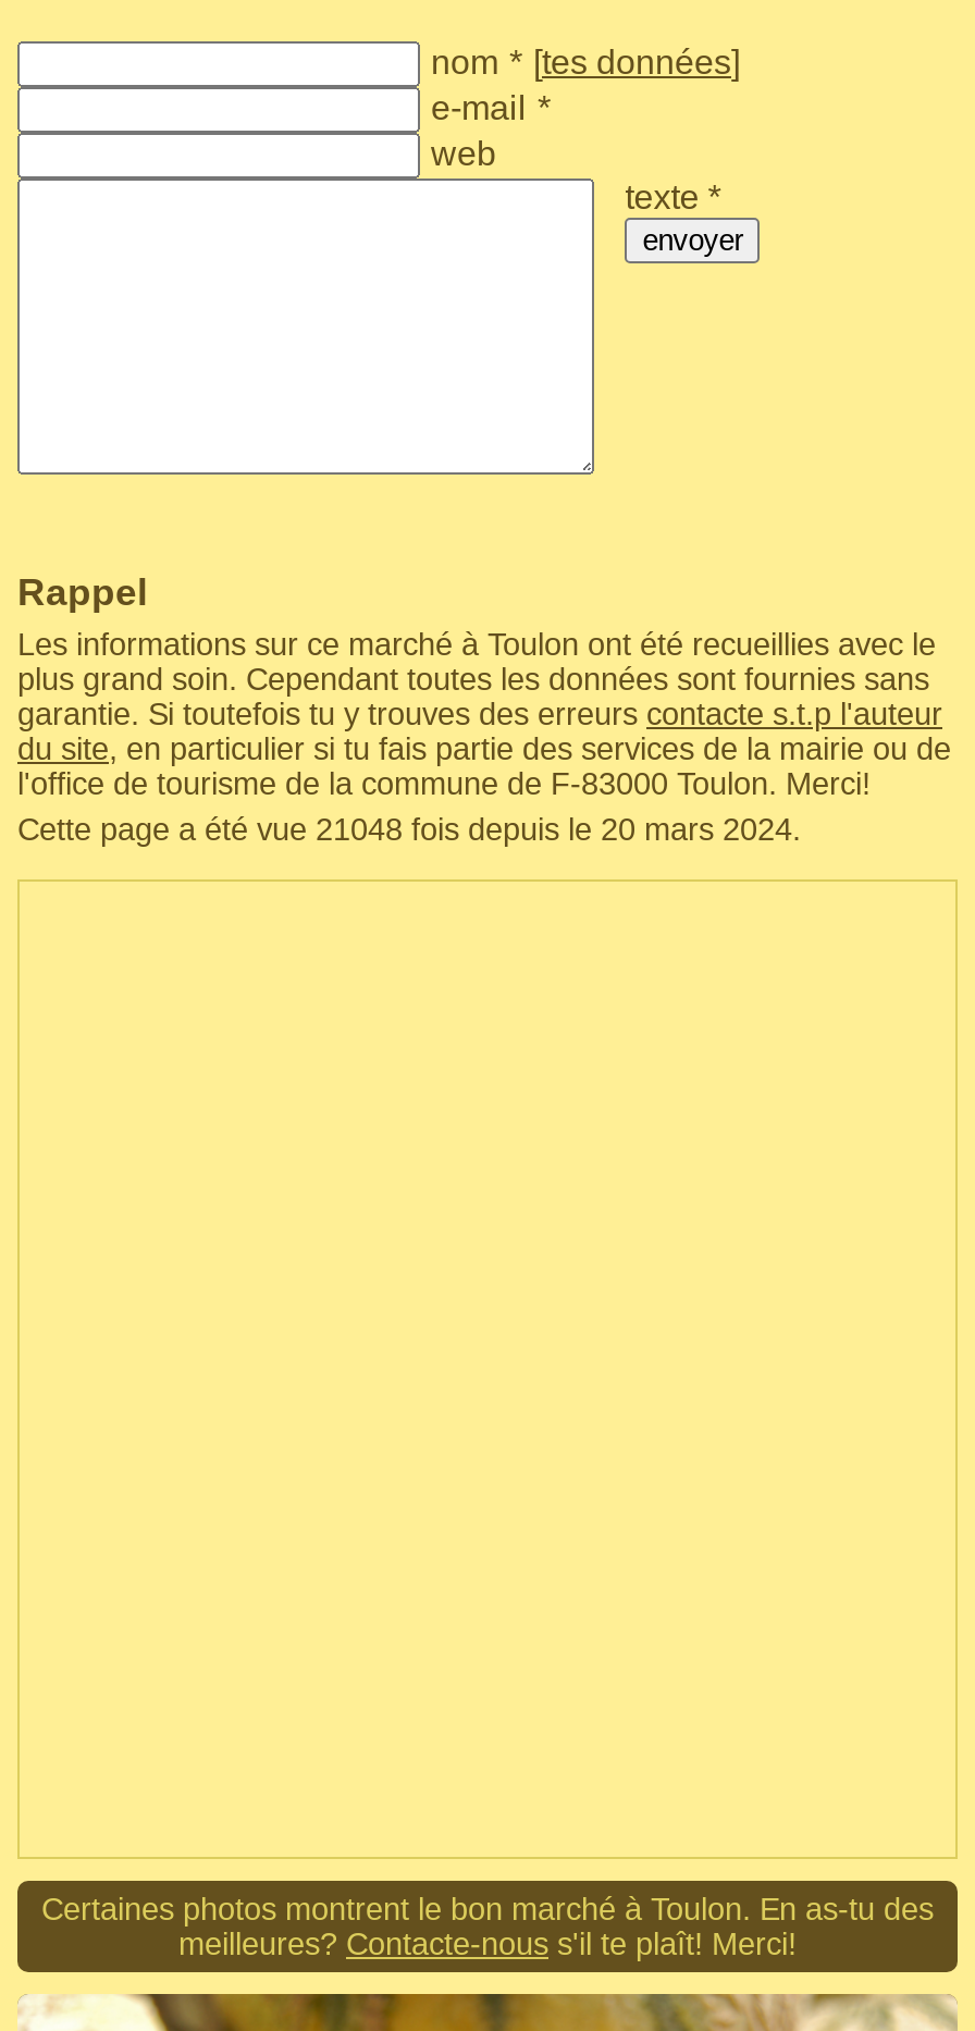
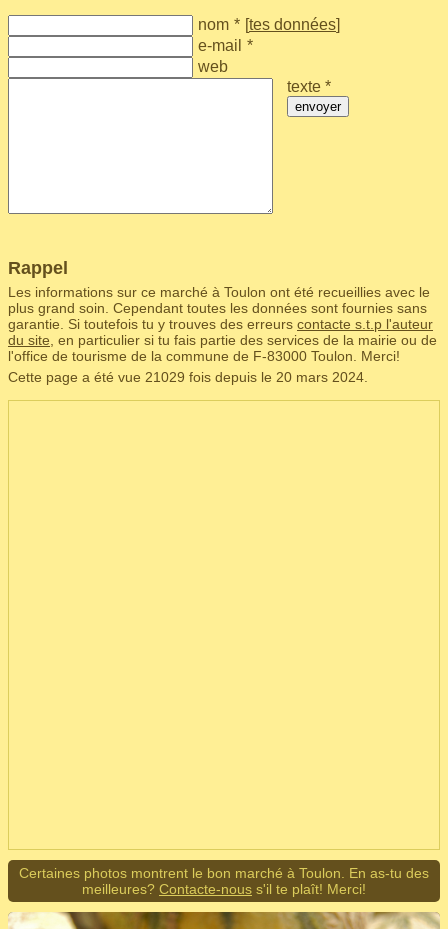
[17,812,801,847] Cette page a été vue 21048 fois depuis le 20 mars 2024. -> [8,369,368,385] Cette page a été vue 21029 fois depuis le 20 mars 2024.

